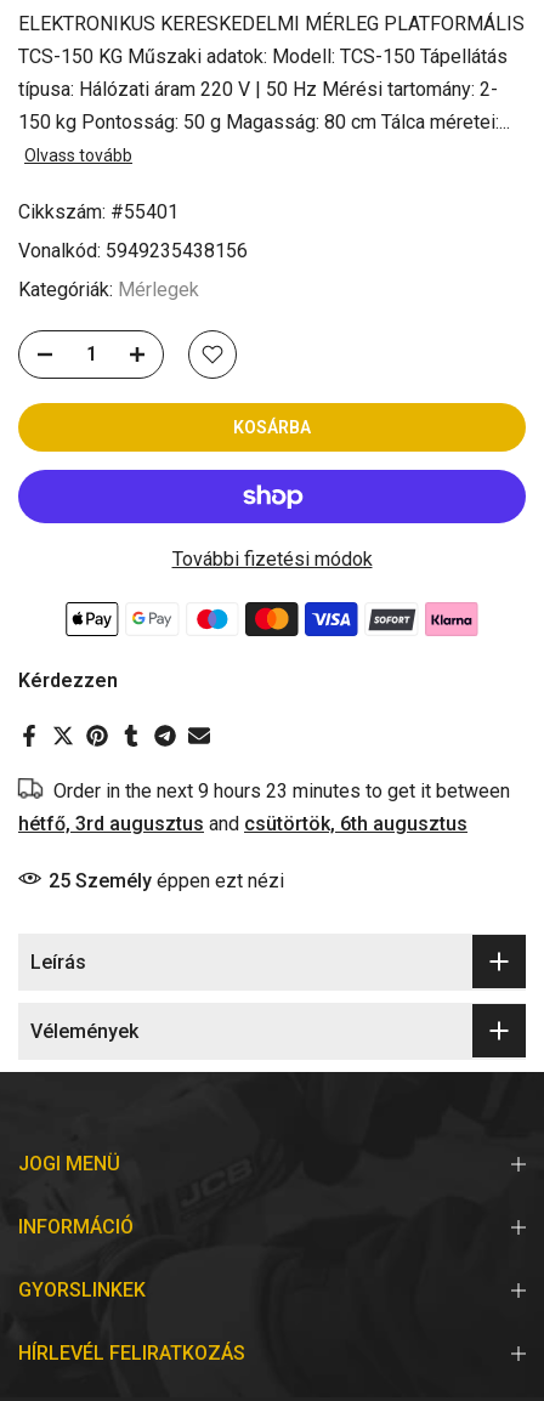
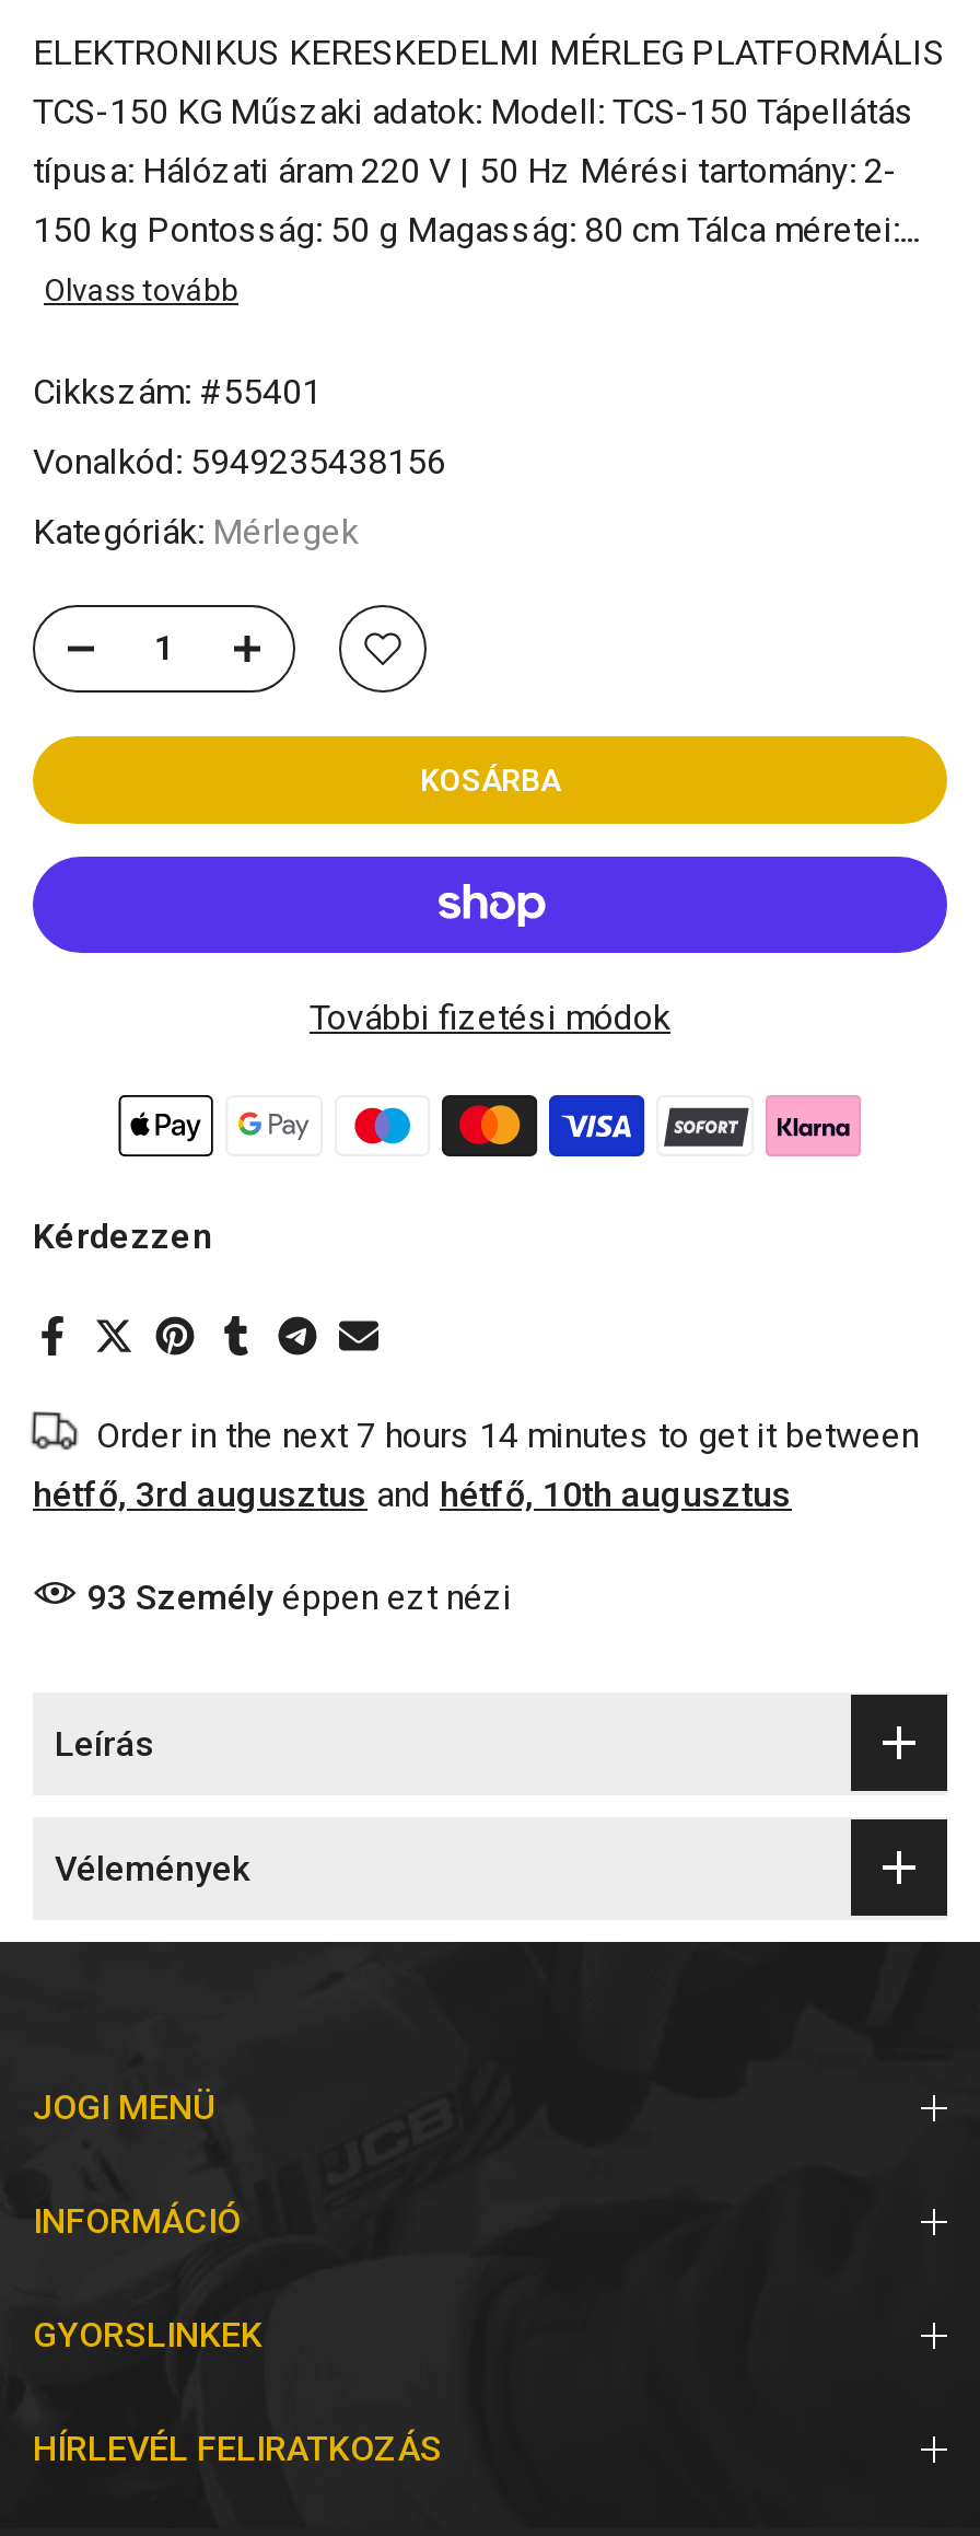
[53,779,510,802] Order in the next 9 hours 23 minutes to get it between -> [96,1414,919,1456] Order in the next 7 hours 14 minutes to get it between
[18,812,467,835] hétfő, 3rd augusztus and csütörtök, 6th augusztus -> [33,1473,792,1515] hétfő, 3rd augusztus and hétfő, 10th augusztus
[49,869,284,892] 25 Személy éppen ezt nézi -> [87,1576,512,1618] 93 Személy éppen ezt nézi

